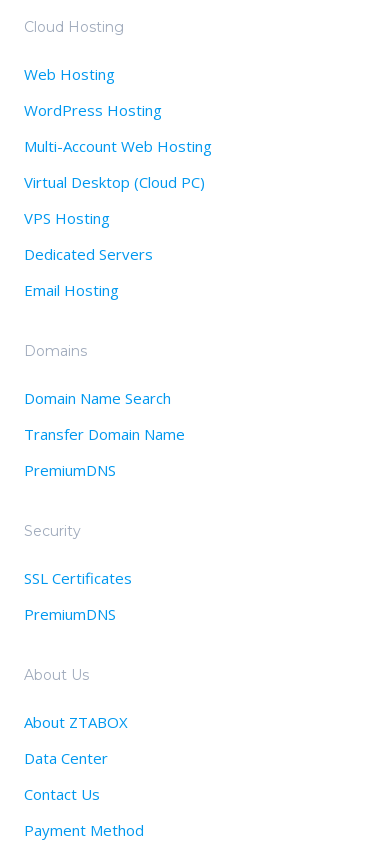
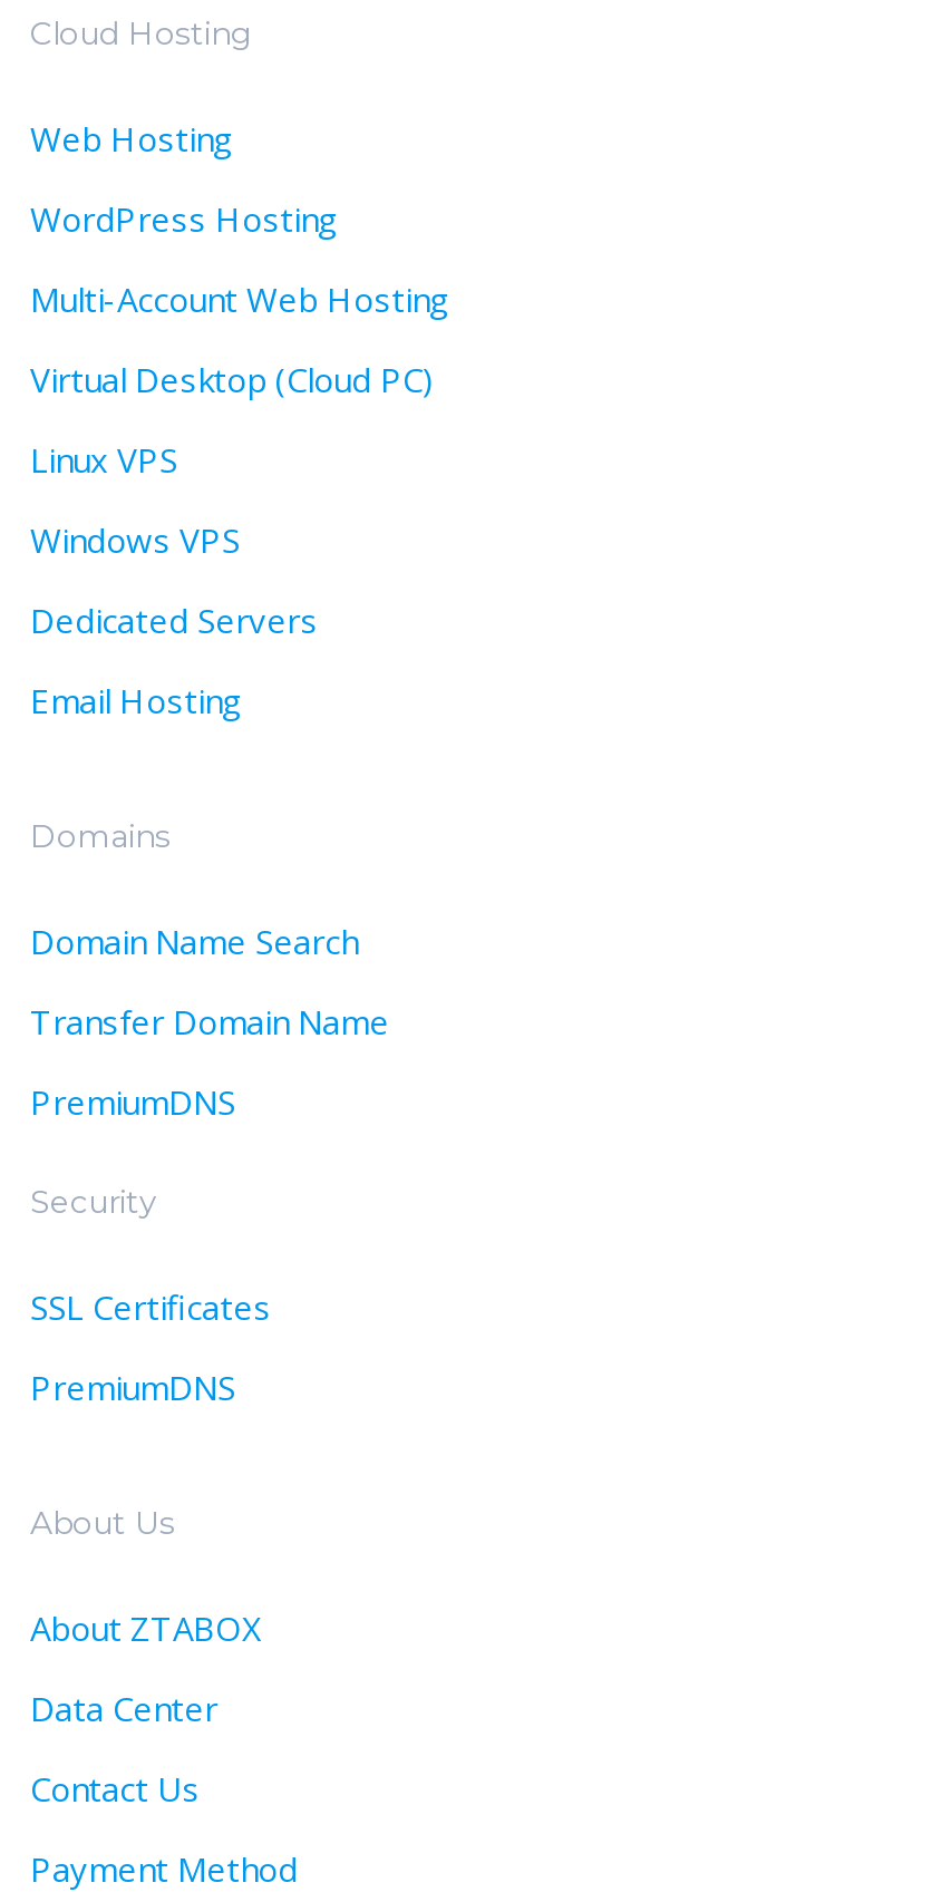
[24,208,110,228] VPS Hosting -> [30,437,240,562] Linux VPS | Windows VPS
moved [24,244,185,480] -> [30,598,389,1124]: Dedicated Servers | Email Hosting | Domains | Domain Name Search | Transfer Domain Name | PremiumDNS

